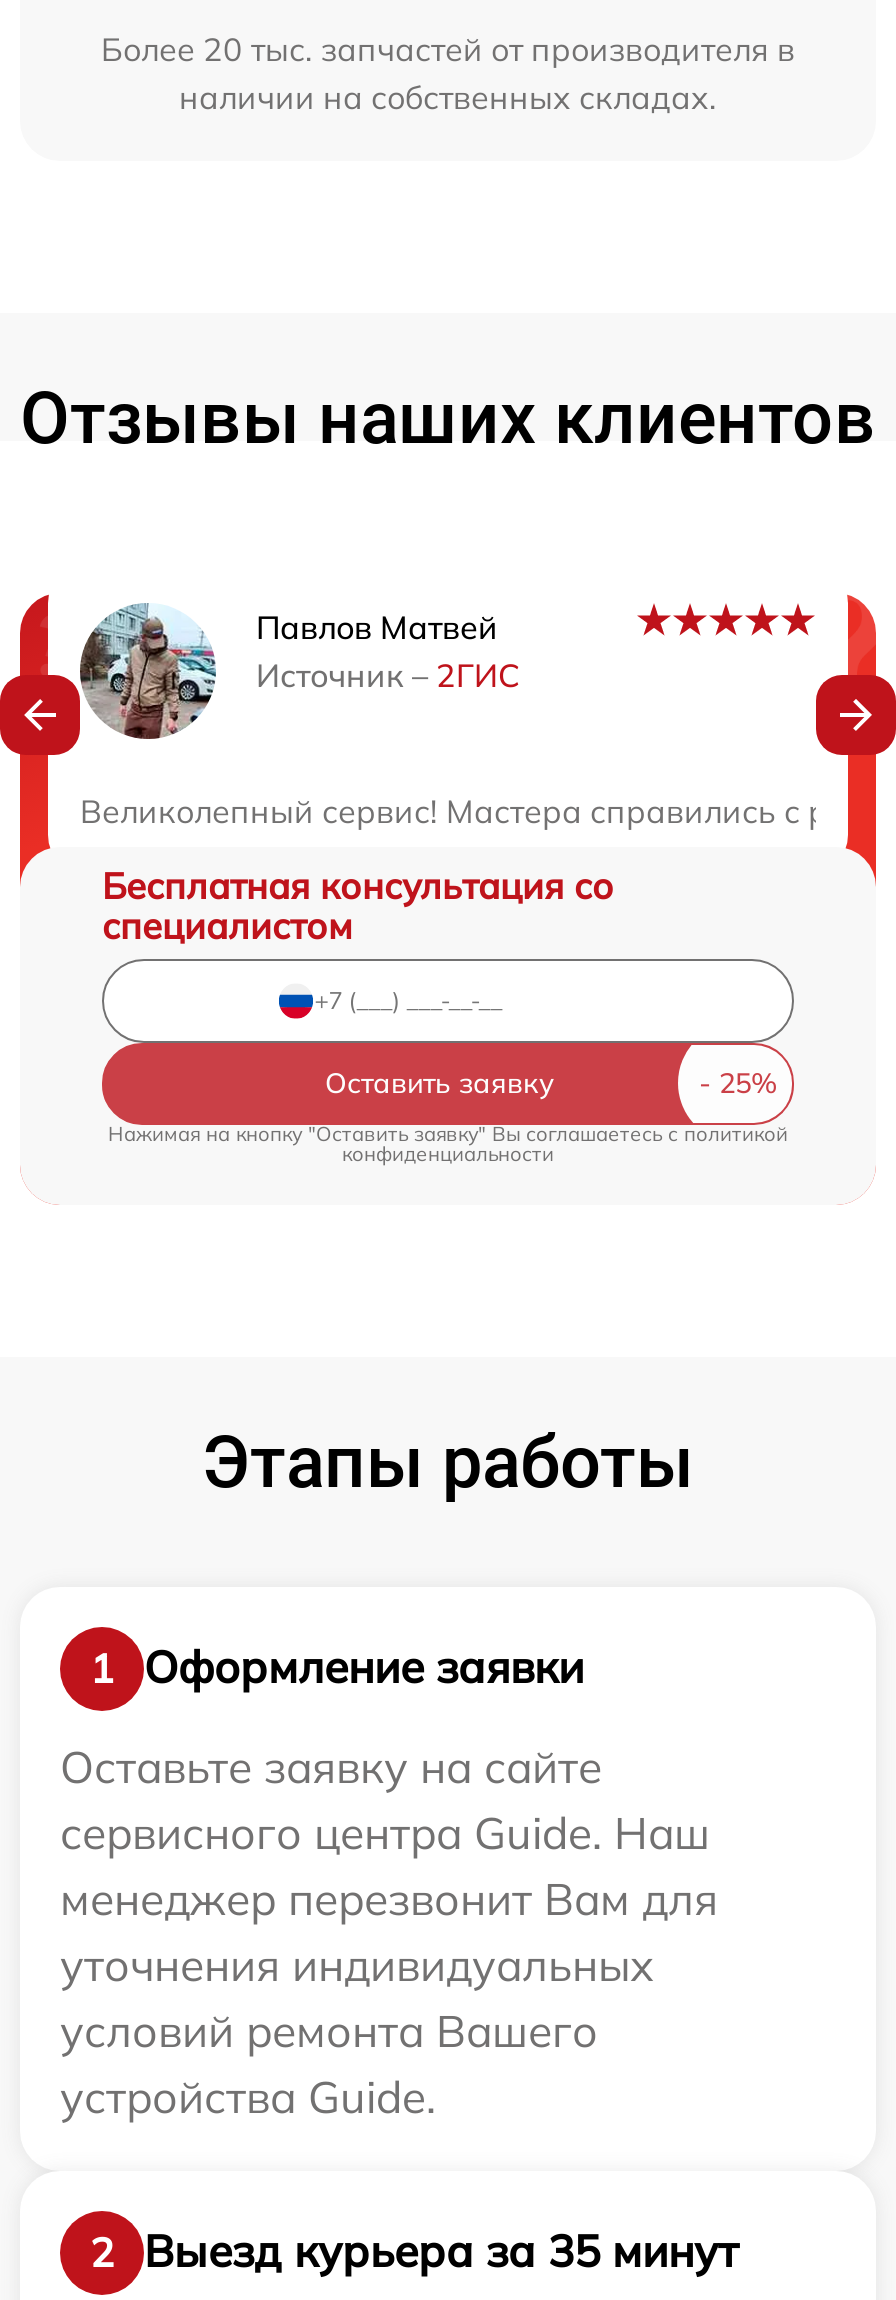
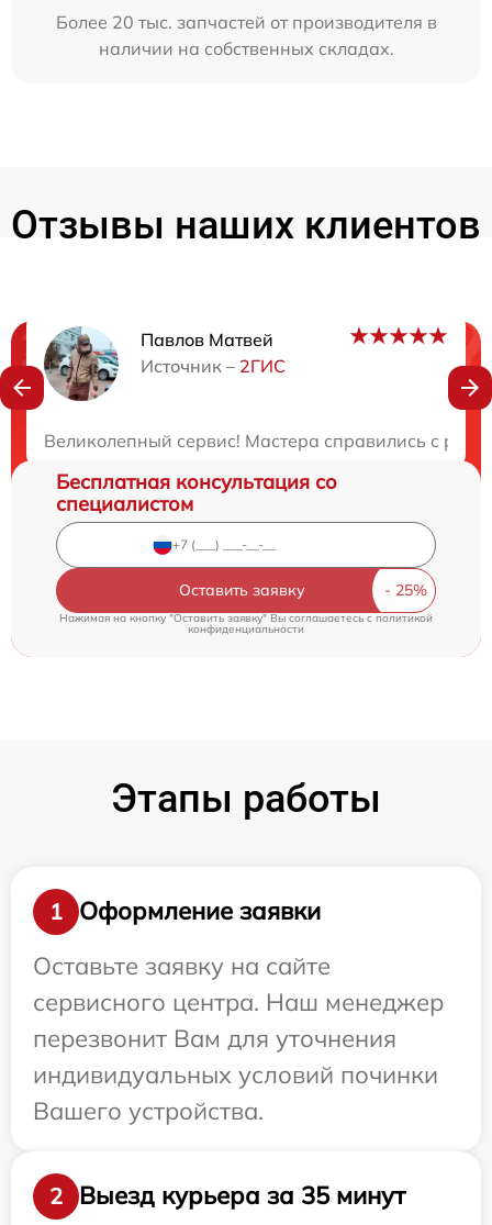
[60,1805,718,2125] сервисного центра Guide. Наш | менеджер перезвонит Вам для | уточнения индивидуальных | условий ремонта Вашего | устройства Guide. -> [33,986,444,1126] сервисного центра. Наш менеджер | перезвонит Вам для уточнения | индивидуальных условий починки | Вашего устройства.

